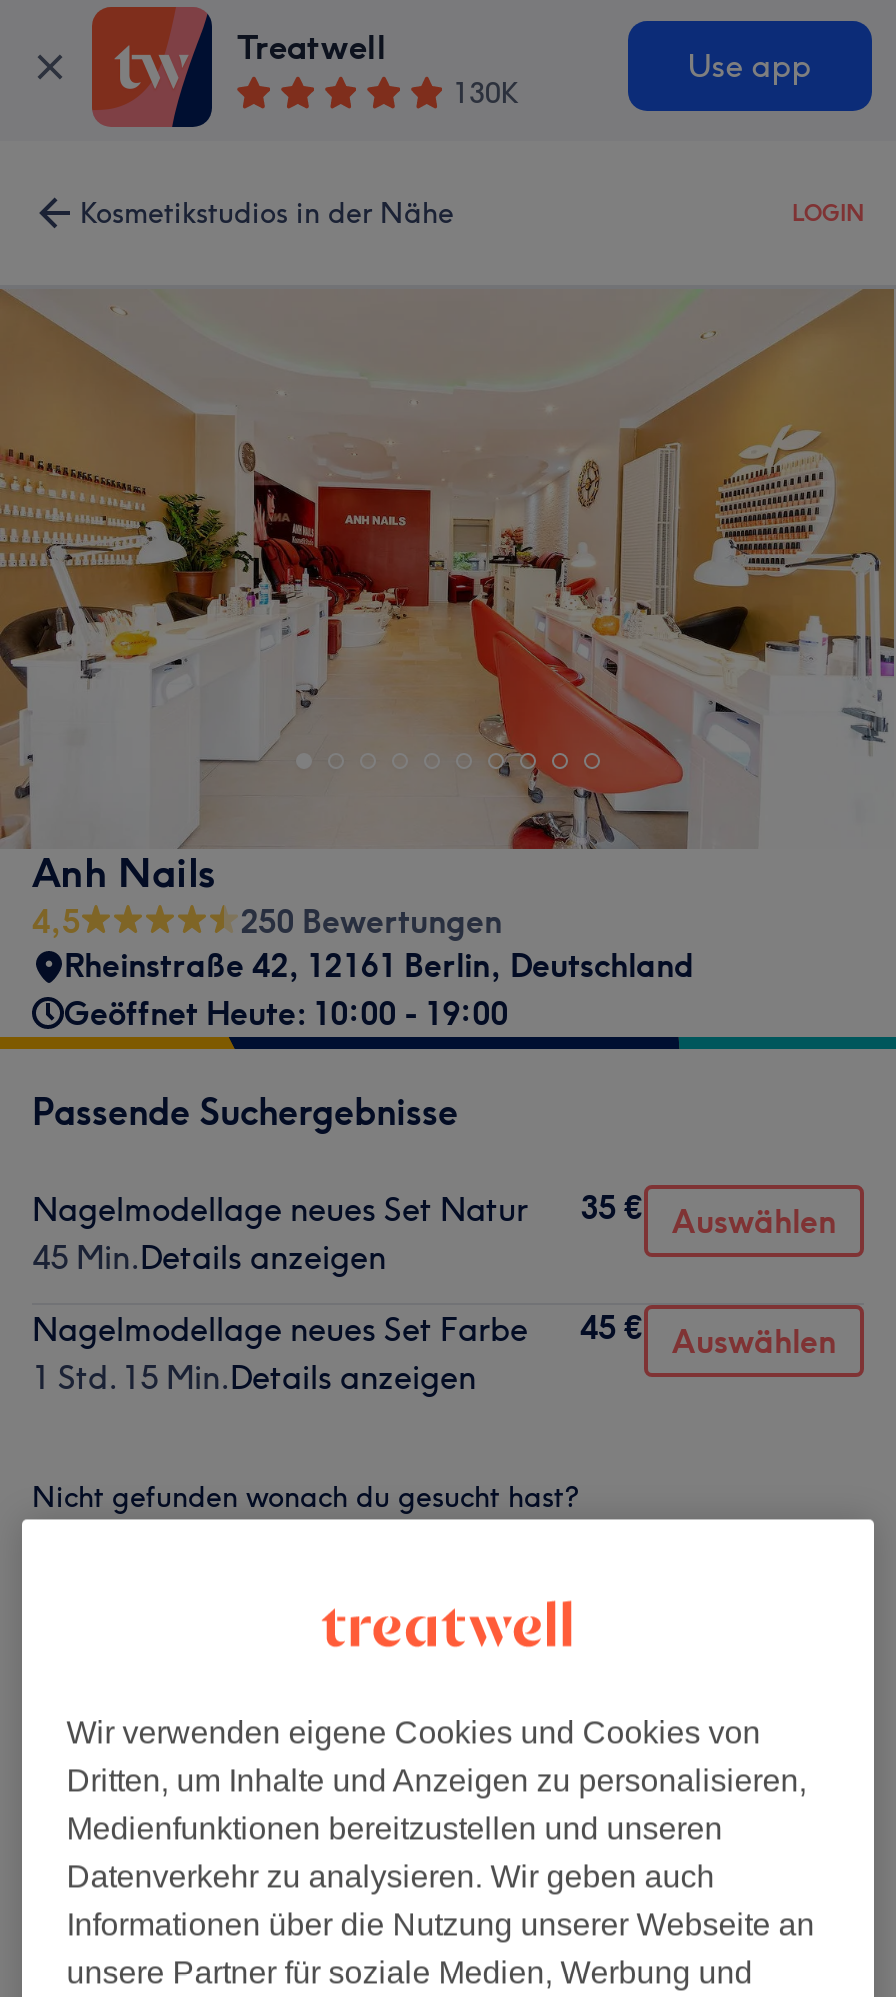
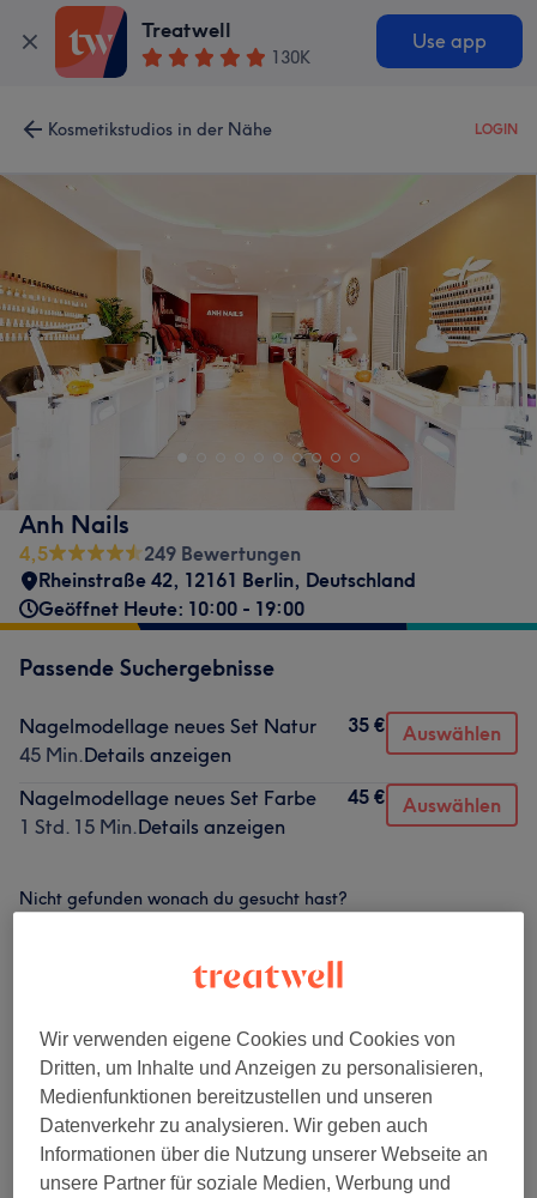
[240,901,502,941] 250 Bewertungen -> [144,541,301,565] 249 Bewertungen

